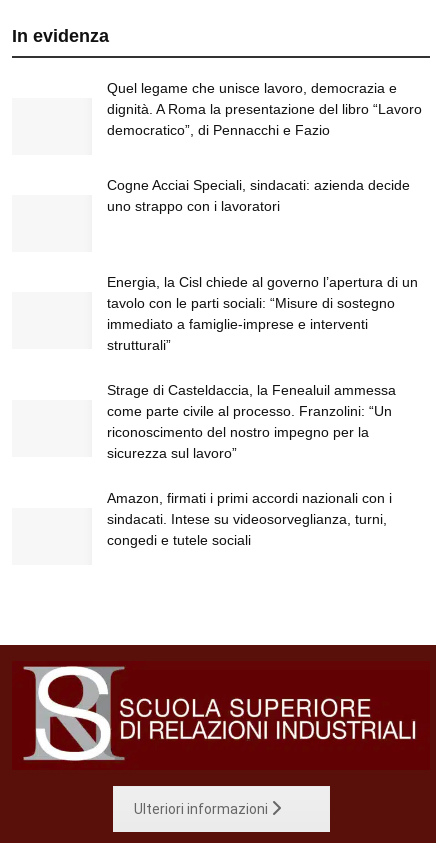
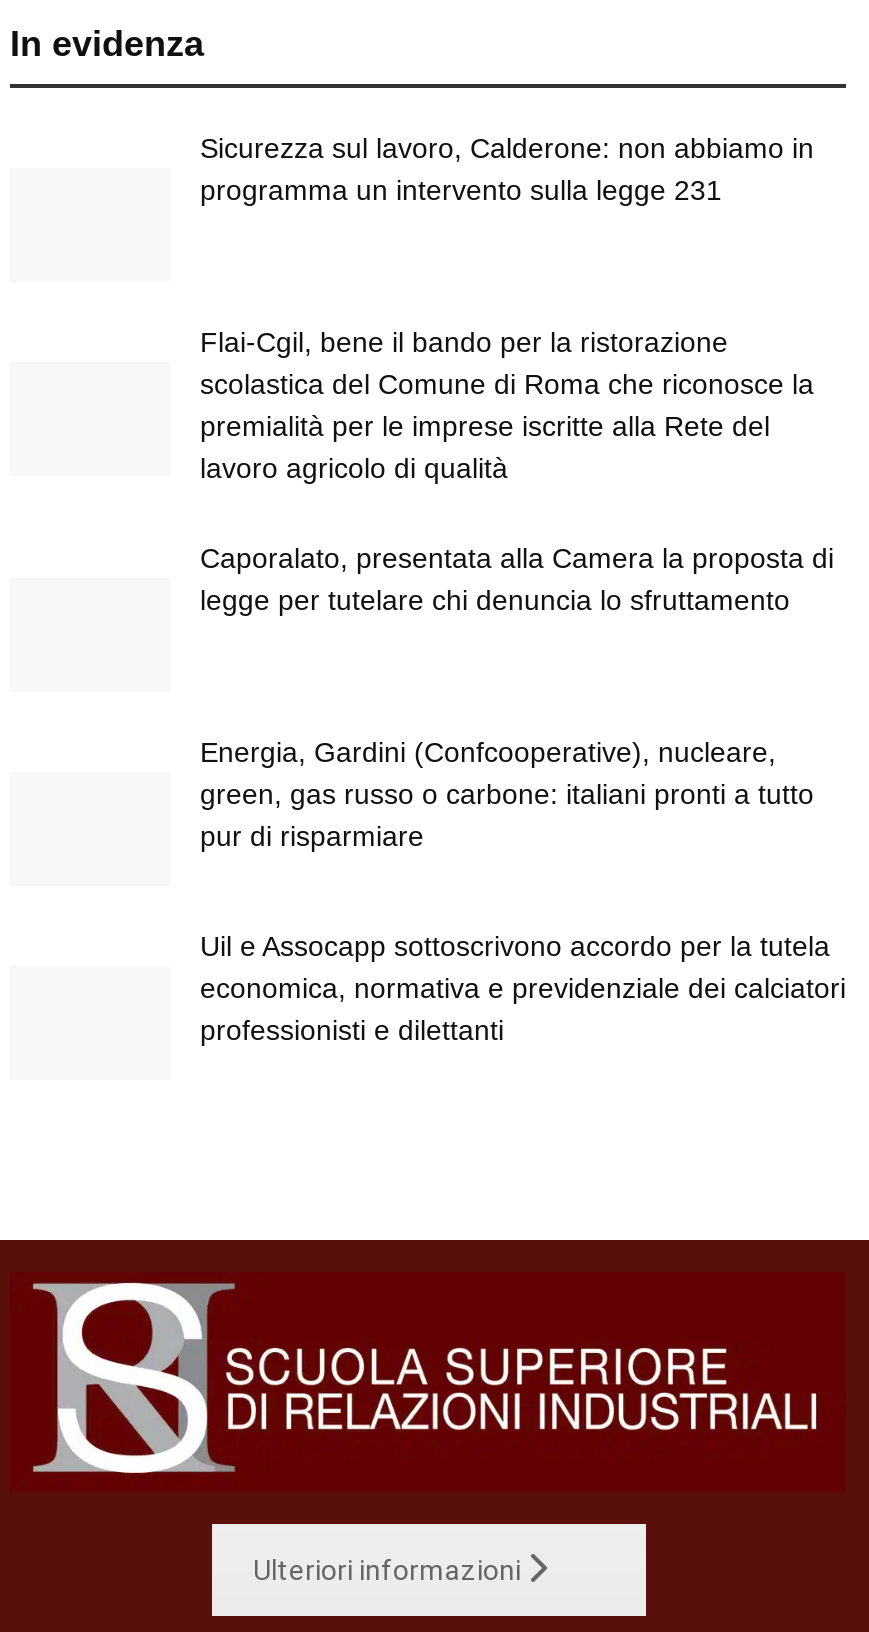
[107,80,422,138] Quel legame che unisce lavoro, democrazia e | dignità. A Roma la presentazione del libro “Lavoro | democratico”, di Pennacchi e Fazio -> [200,131,814,205] Sicurezza sul lavoro, Calderone: non abbiamo in | programma un intervento sulla legge 231
[107,177,410,214] Cogne Acciai Speciali, sindacati: azienda decide | uno strappo con i lavoratori -> [200,326,814,484] Flai-Cgil, bene il bando per la ristorazione | scolastica del Comune di Roma che riconosce la | premialità per le imprese iscritte alla Rete del | lavoro agricolo di qualità
[107,274,418,353] Energia, la Cisl chiede al governo l’apertura di un | tavolo con le parti sociali: “Misure di sostegno | immediato a famiglie-imprese e interventi | strutturali” -> [200,542,834,616] Caporalato, presentata alla Camera la proposta di | legge per tutelare chi denuncia lo sfruttamento
[107,382,396,461] Strage di Casteldaccia, la Fenealuil ammessa | come parte civile al processo. Franzolini: “Un | riconoscimento del nostro impegno per la | sicurezza sul lavoro” -> [200,736,814,852] Energia, Gardini (Confcooperative), nucleare, | green, gas russo o carbone: italiani pronti a tutto | pur di risparmiare
[107,490,392,548] Amazon, firmati i primi accordi nazionali con i | sindacati. Intese su videosorveglianza, turni, | congedi e tutele sociali -> [200,931,846,1047] Uil e Assocapp sottoscrivono accordo per la tutela | economica, normativa e previdenziale dei calciatori | professionisti e dilettanti

